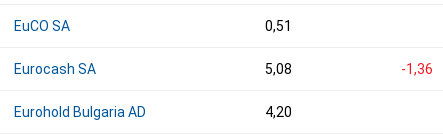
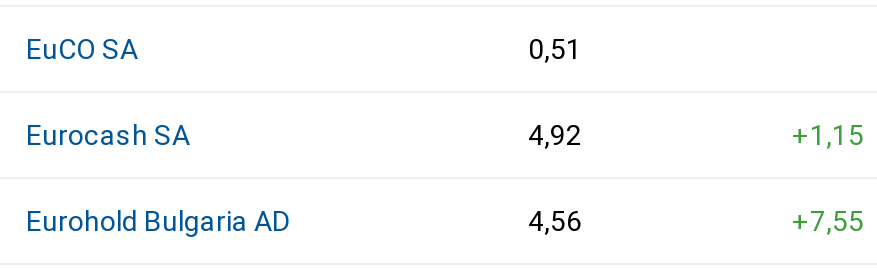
[265,61,292,77] 5,08 -> [528,119,582,151] 4,92
[401,61,433,77] -1,36 -> [792,119,864,151] +1,15
[265,104,292,120] 4,20 -> [528,205,864,237] 4,56 | +7,55

